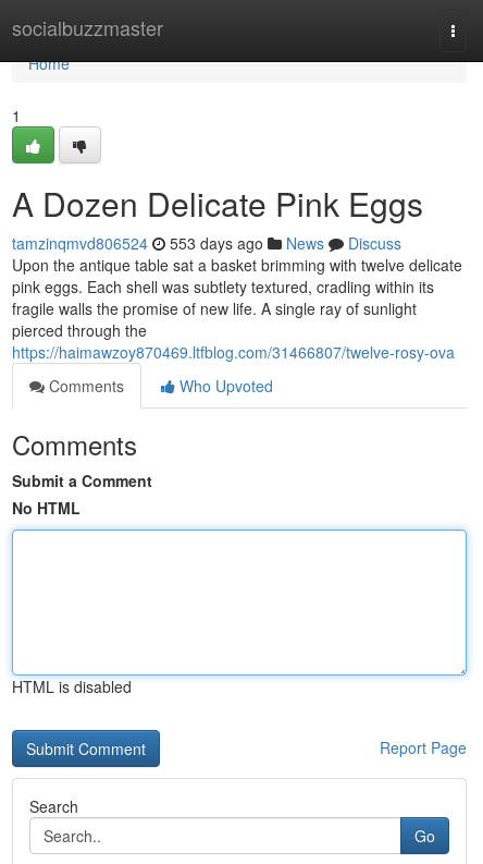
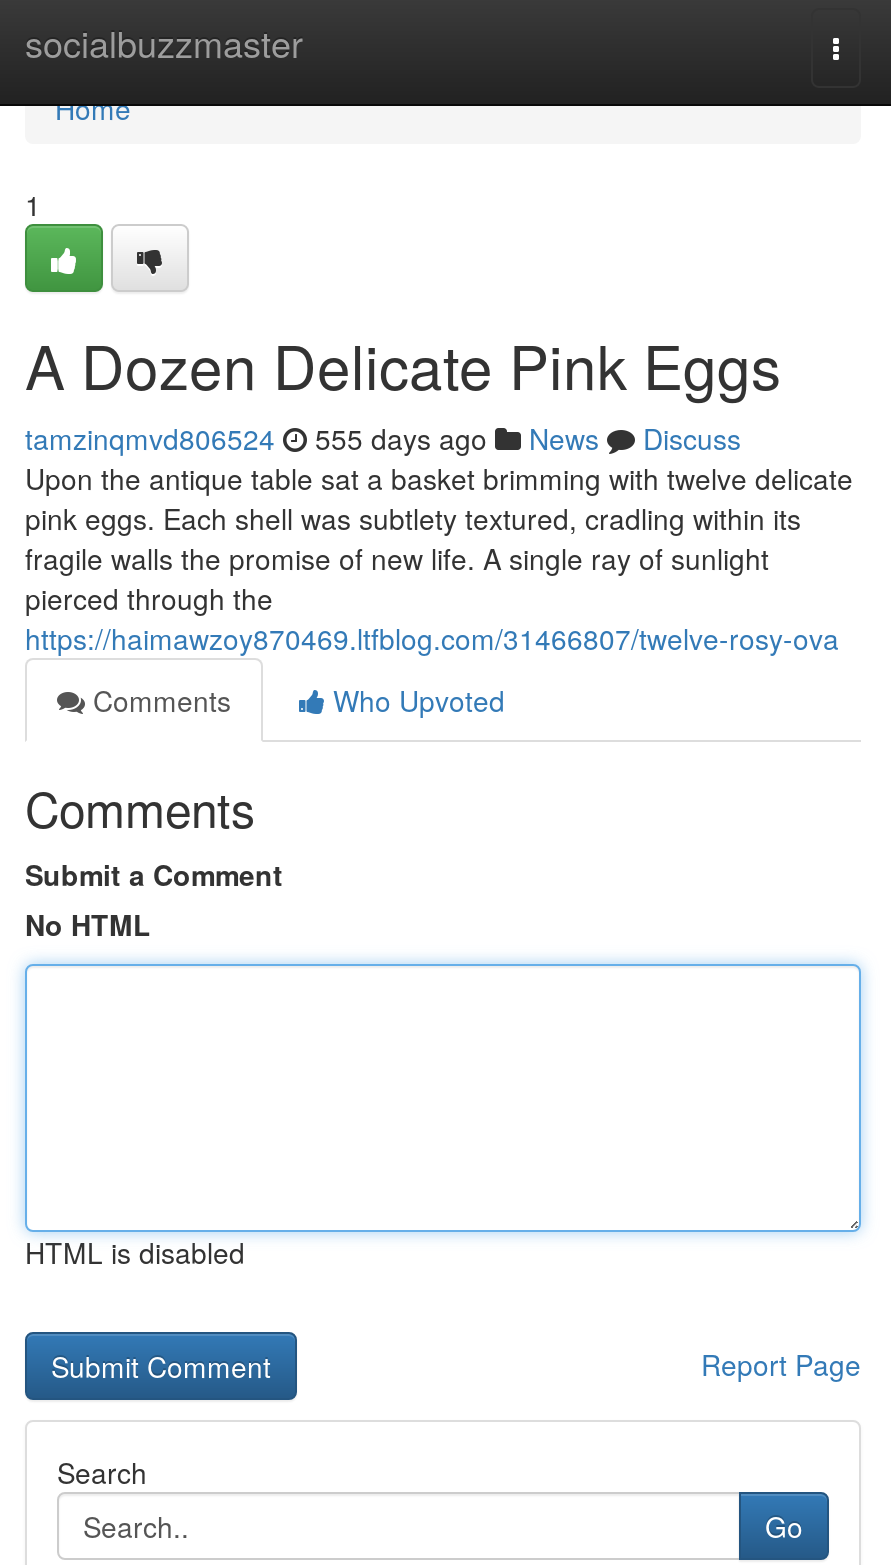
[12,232,401,254] tamzinqmvd806524 553 days ago News Discuss -> [25,418,741,458] tamzinqmvd806524 555 days ago News Discuss

